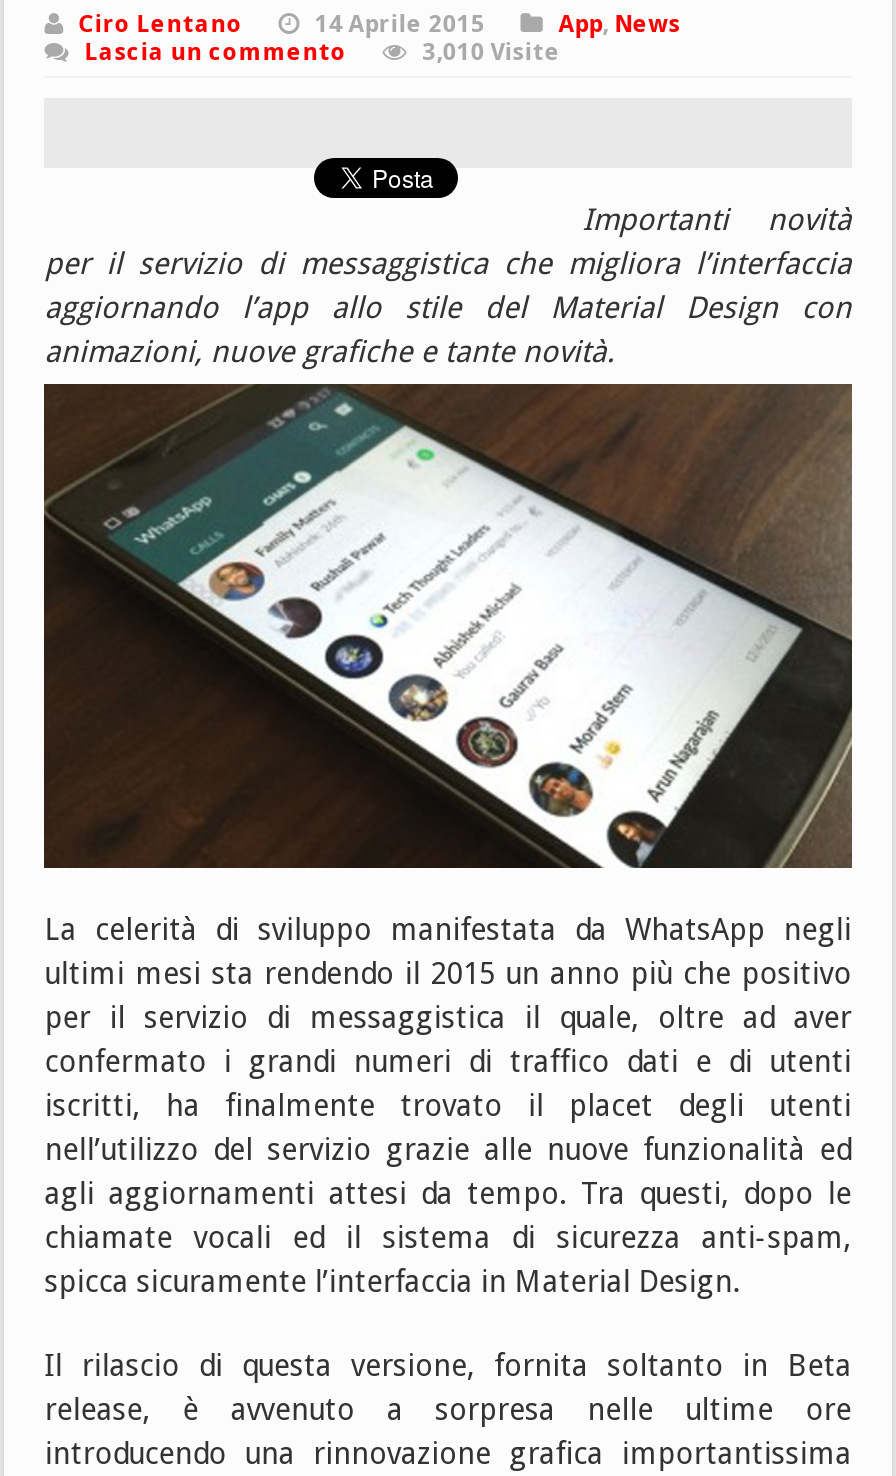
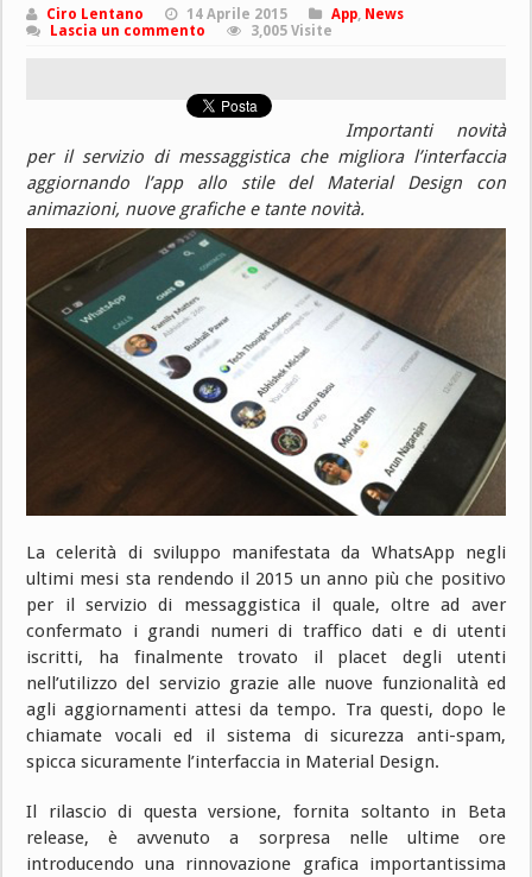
[422,38,560,66] 3,010 Visite -> [251,23,333,39] 3,005 Visite

